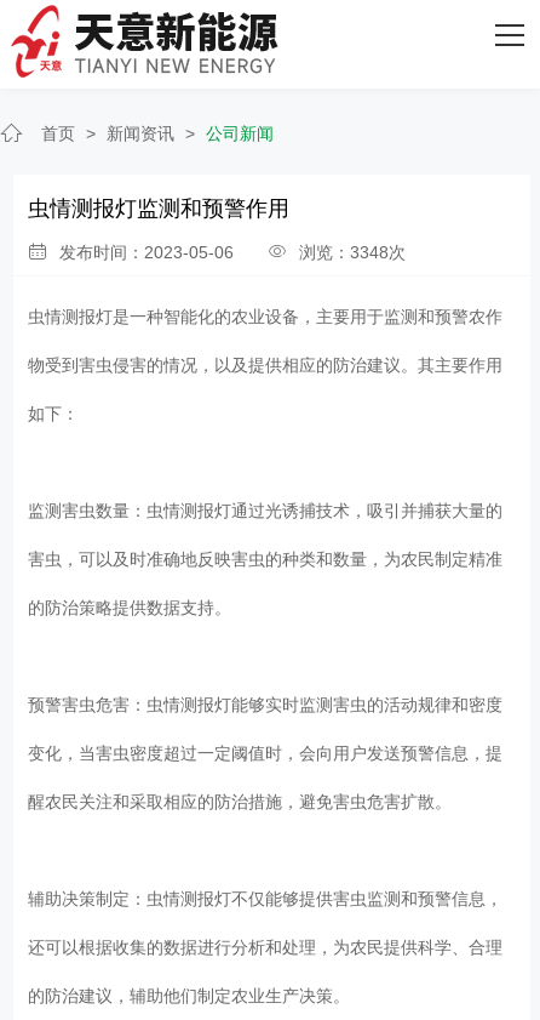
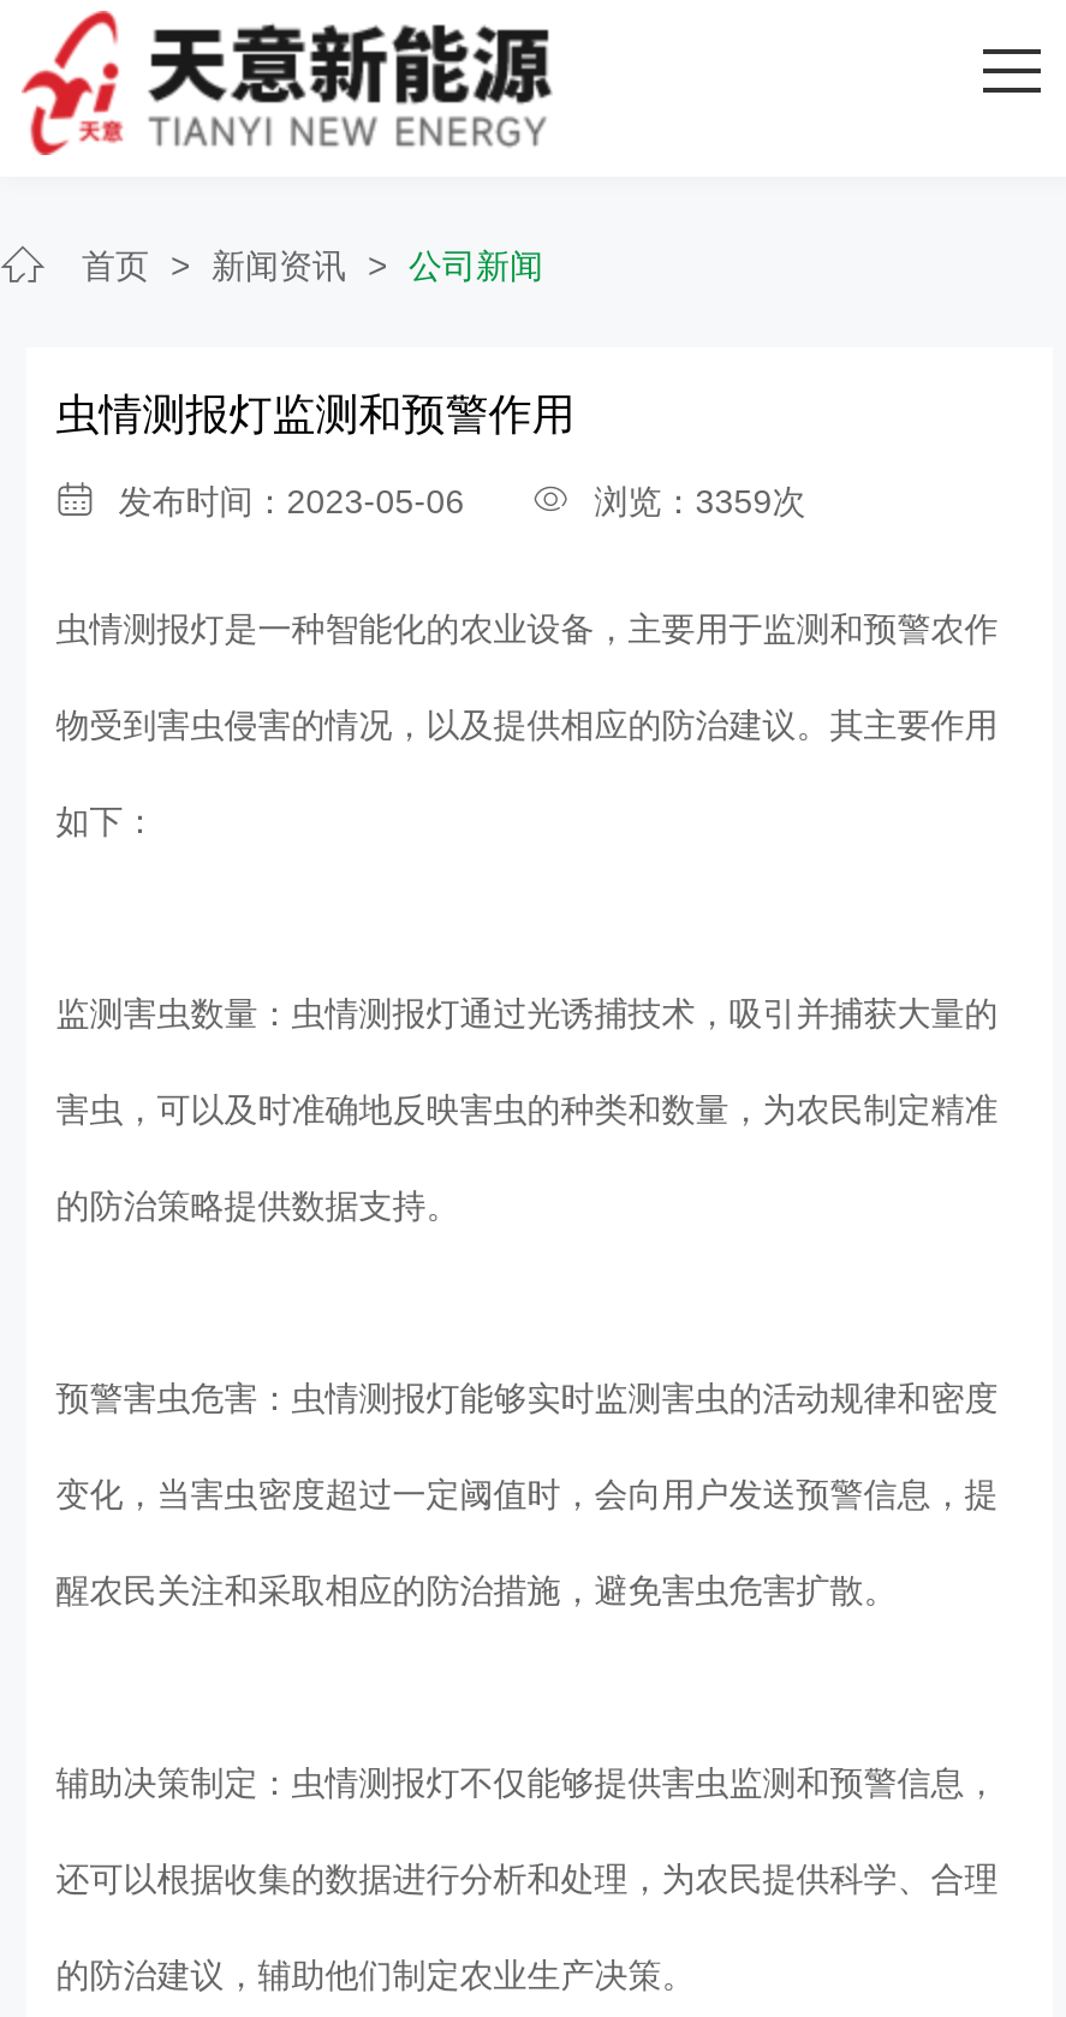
[60,242,406,262] 发布时间：2023-05-06 浏览：3348次 -> [118,481,806,520] 发布时间：2023-05-06 浏览：3359次

